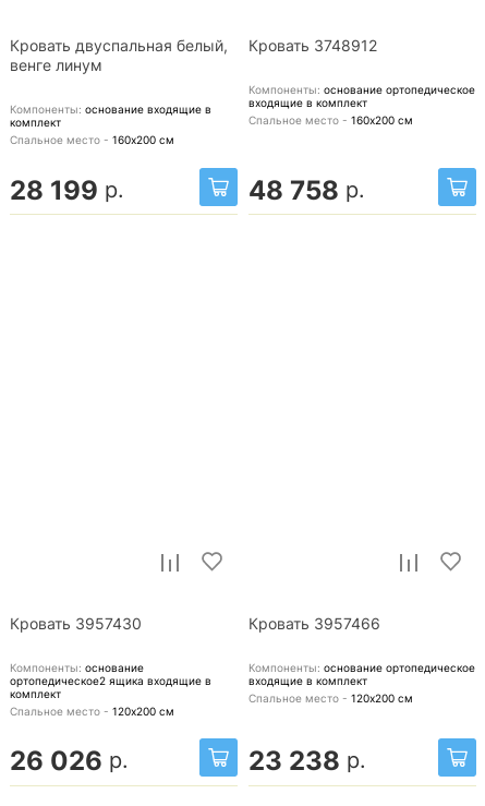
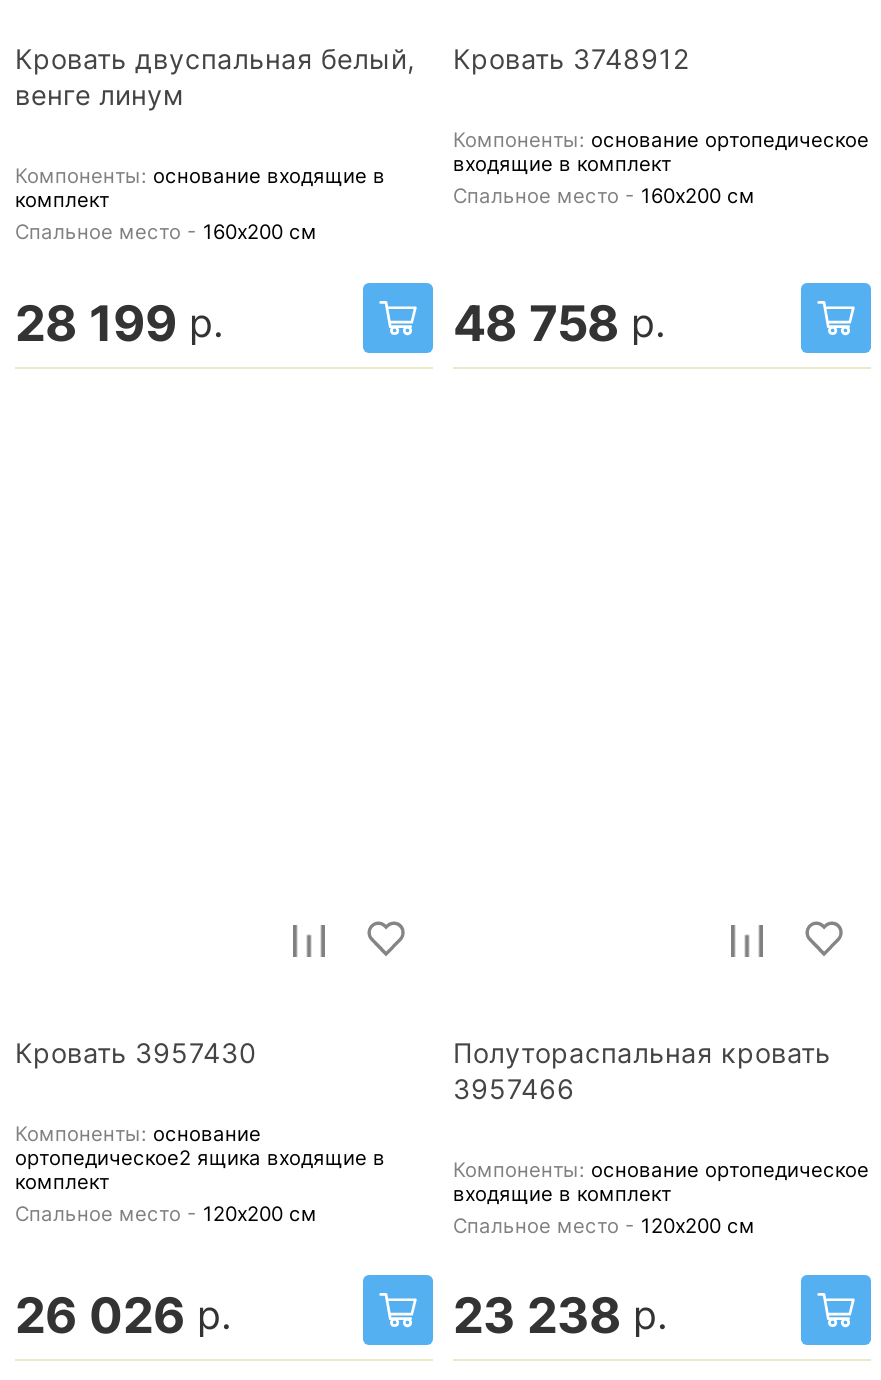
[248,615,380,632] Кровать 3957466 -> [453,1036,831,1104] Полутораспальная кровать | 3957466

